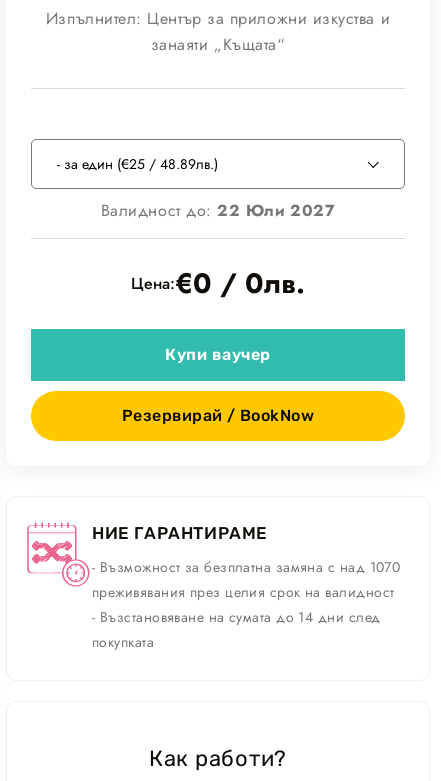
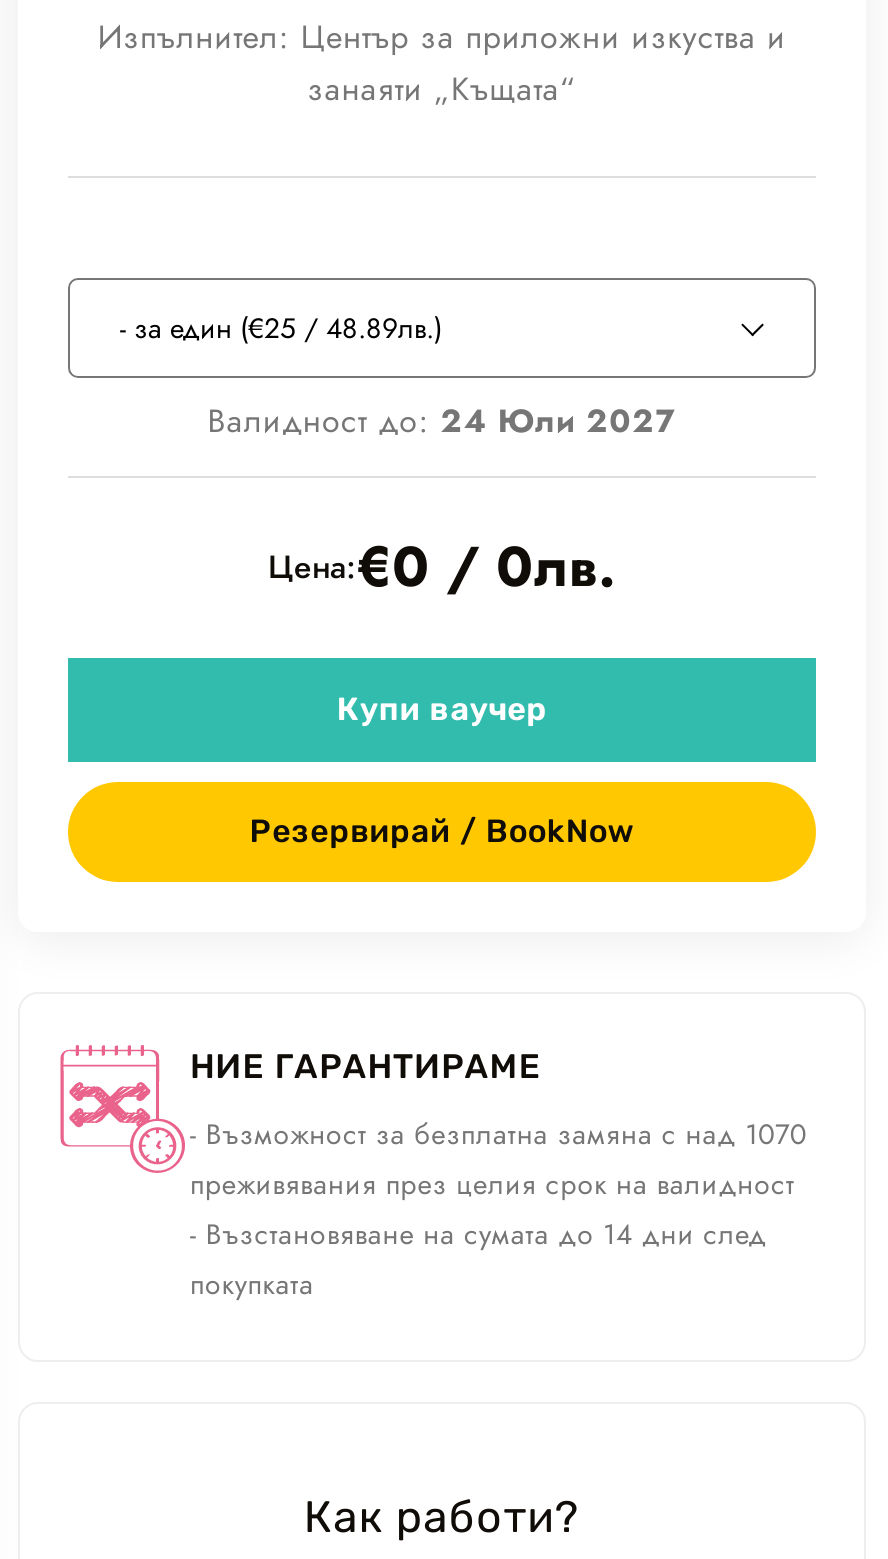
[101,198,335,221] Валидност до: 22 Юли 2027 -> [207,397,676,443] Валидност до: 24 Юли 2027

